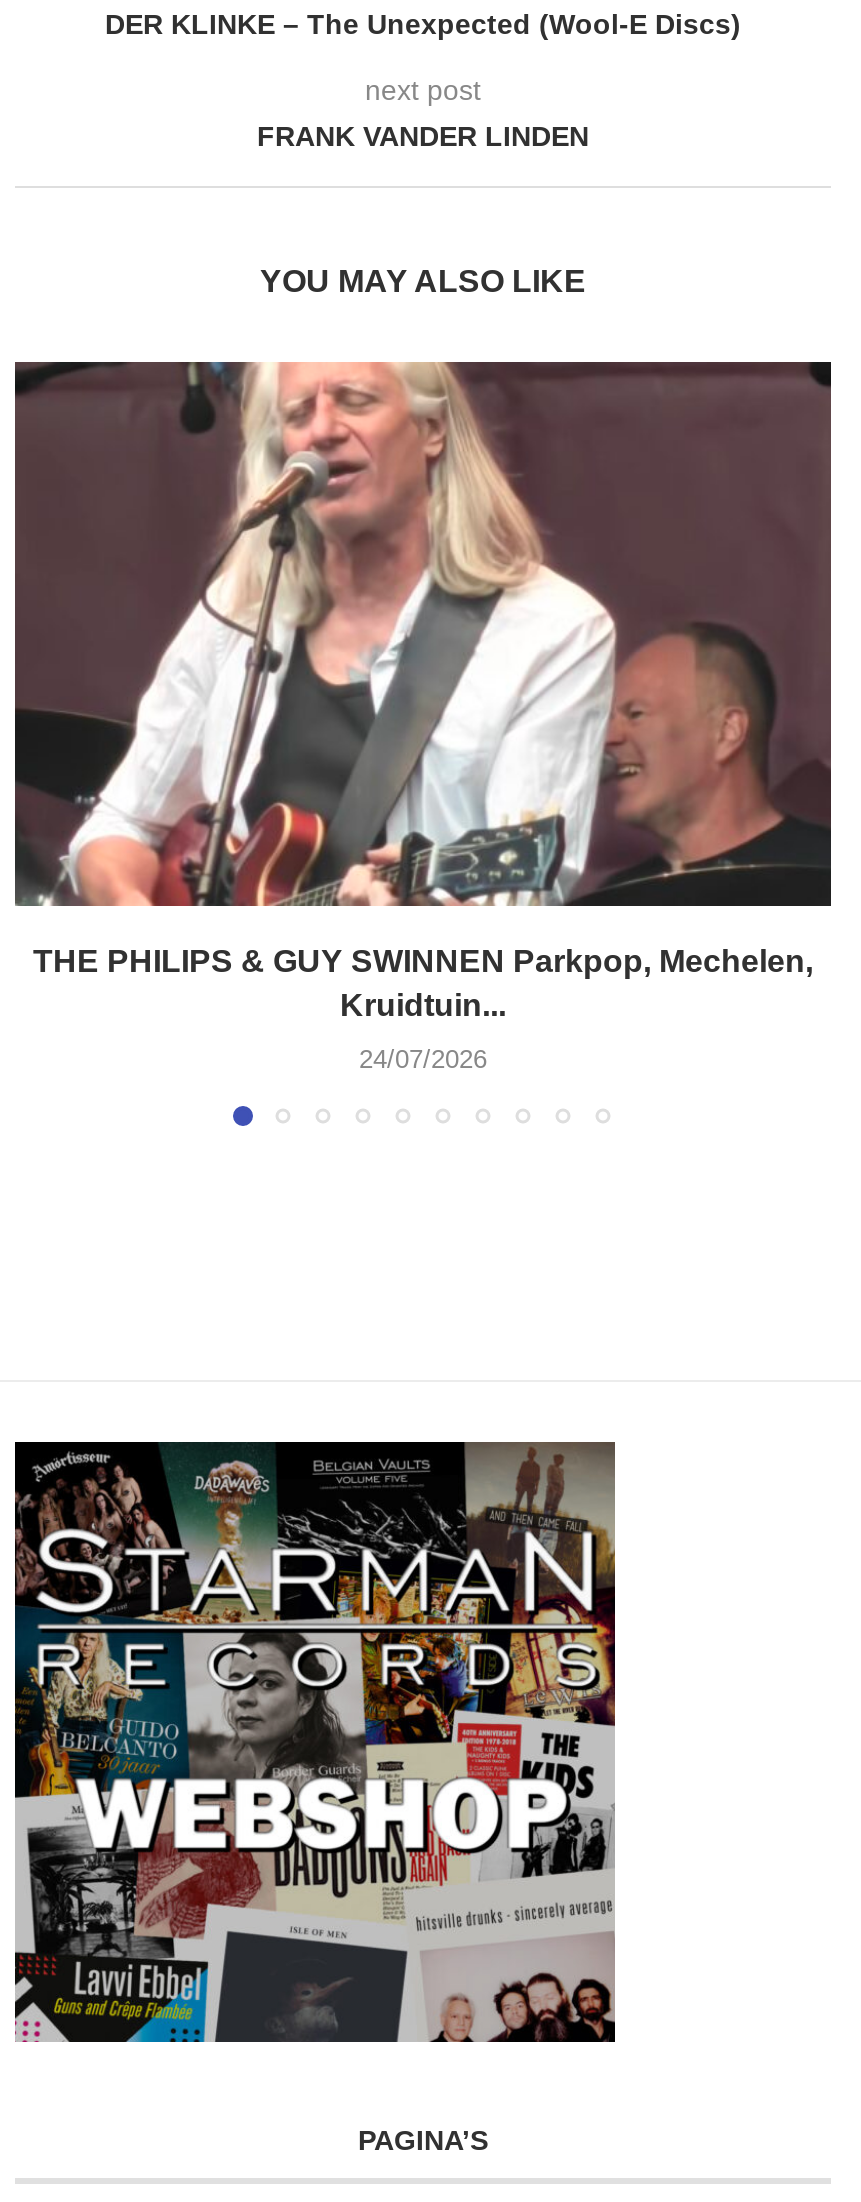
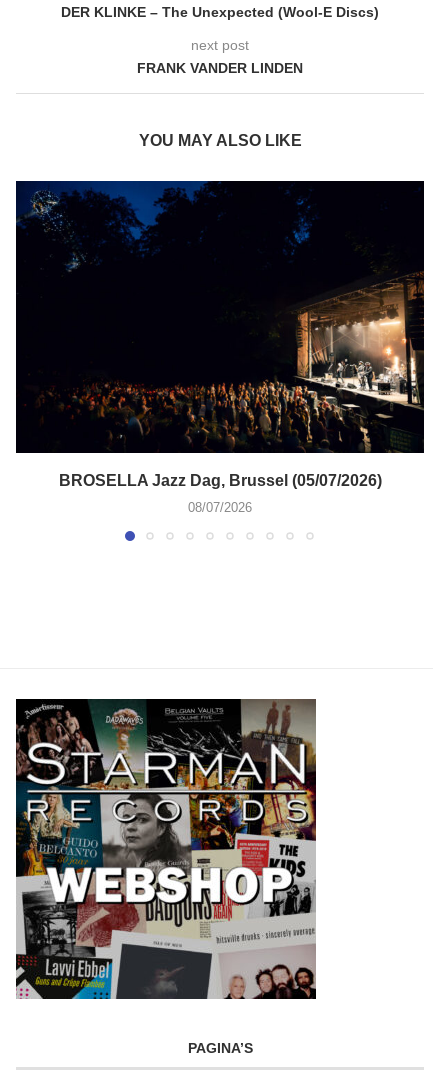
[15,360,831,1022] [image] | THE PHILIPS & GUY SWINNEN Parkpop, Mechelen, | Kruidtuin... -> [16,180,424,489] [image] | BROSELLA Jazz Dag, Brussel (05/07/2026)
[359,1044,487,1074] 24/07/2026 -> [188,500,252,515] 08/07/2026

